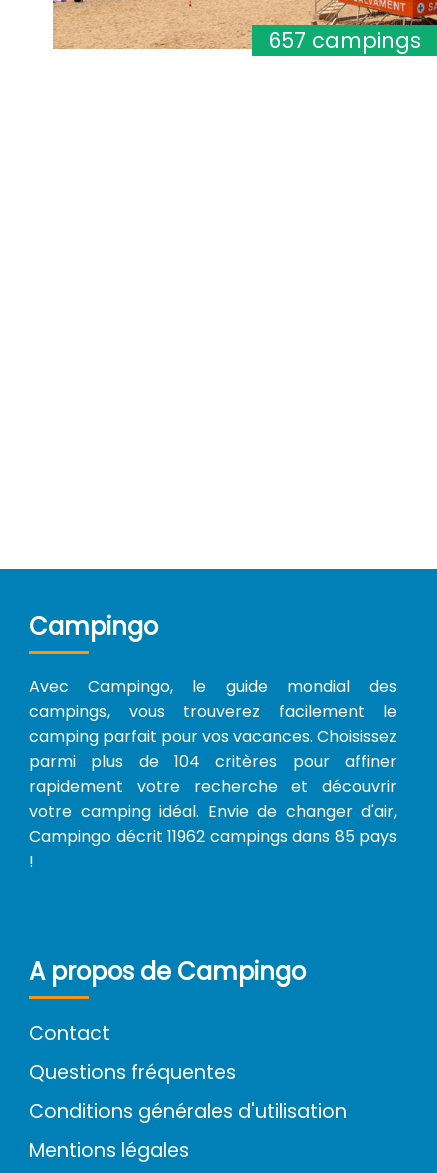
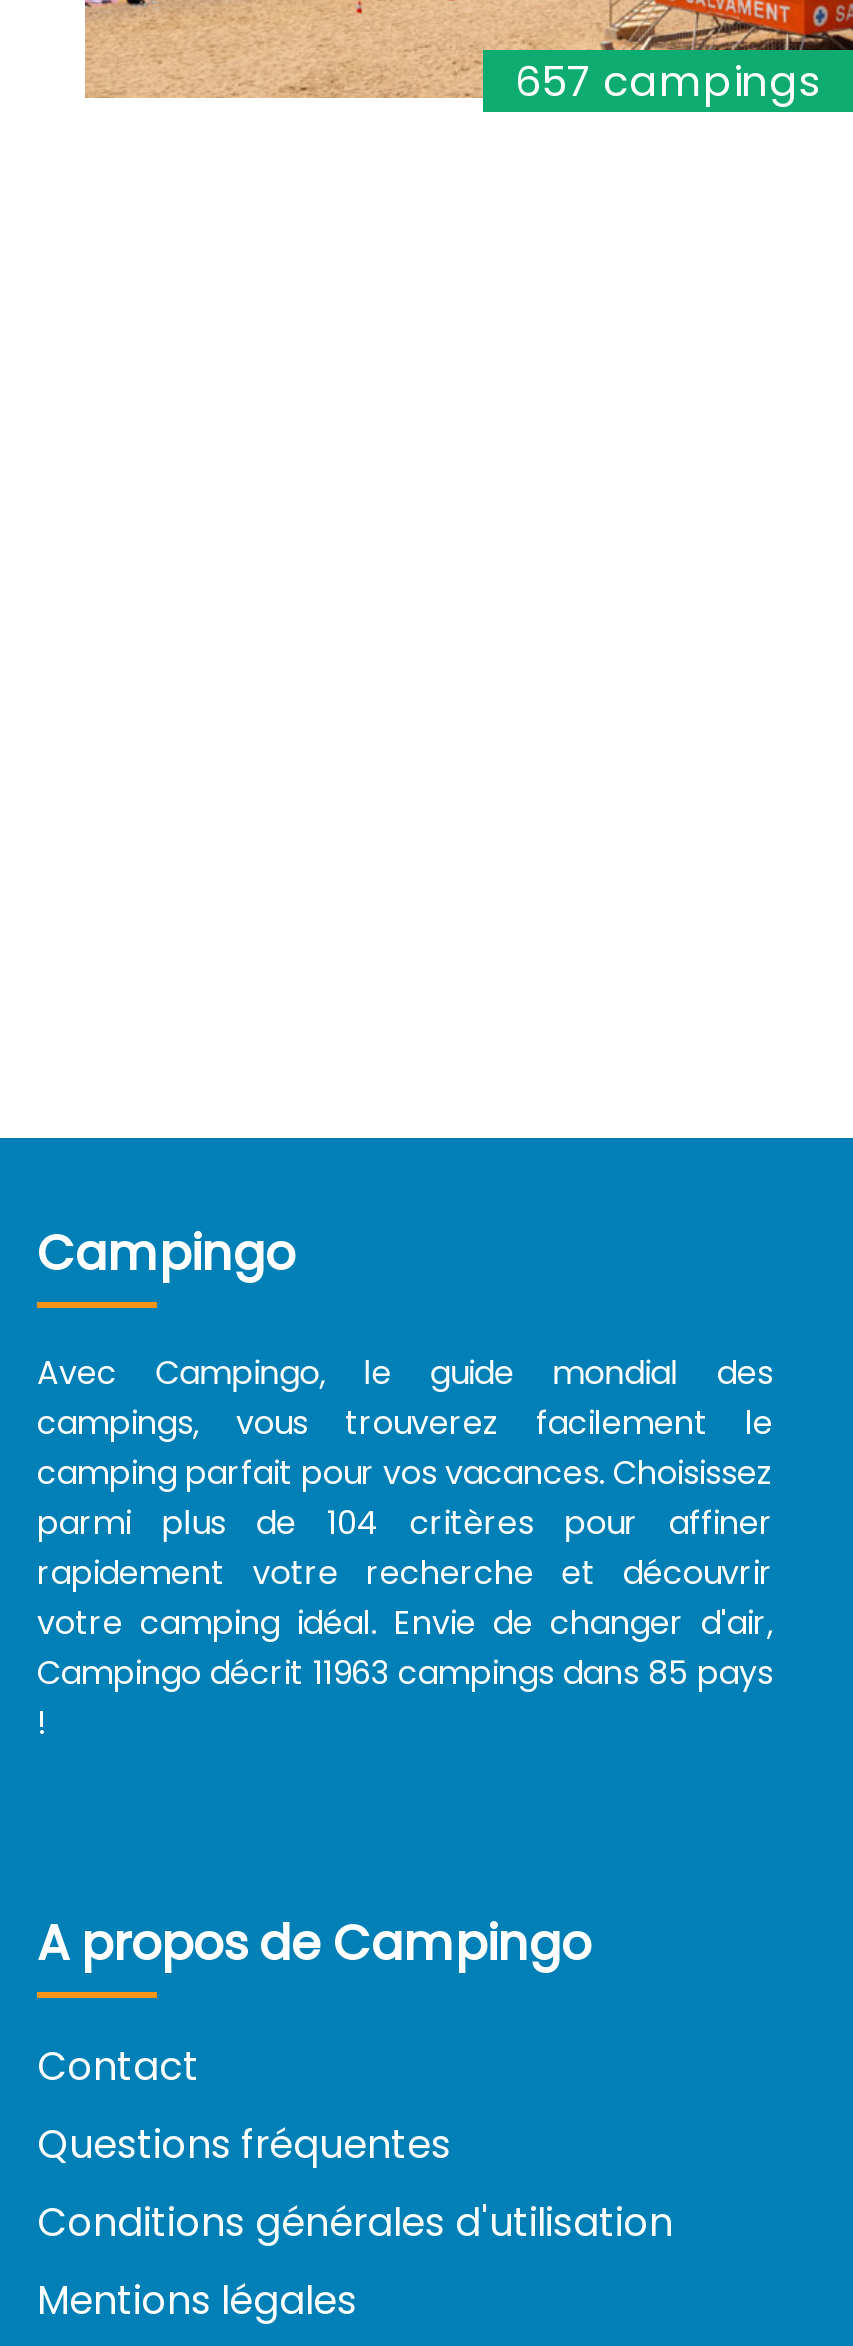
[29,825,397,848] Campingo décrit 11962 campings dans 85 pays -> [37,1650,773,1696] Campingo décrit 11963 campings dans 85 pays

